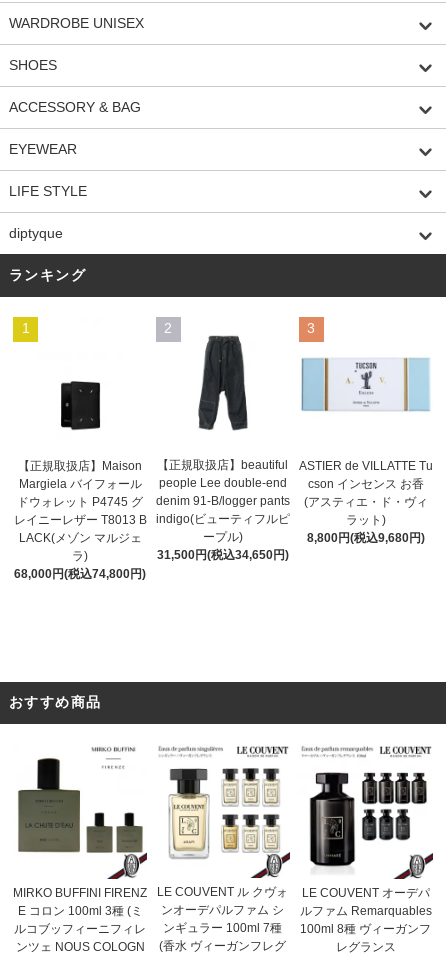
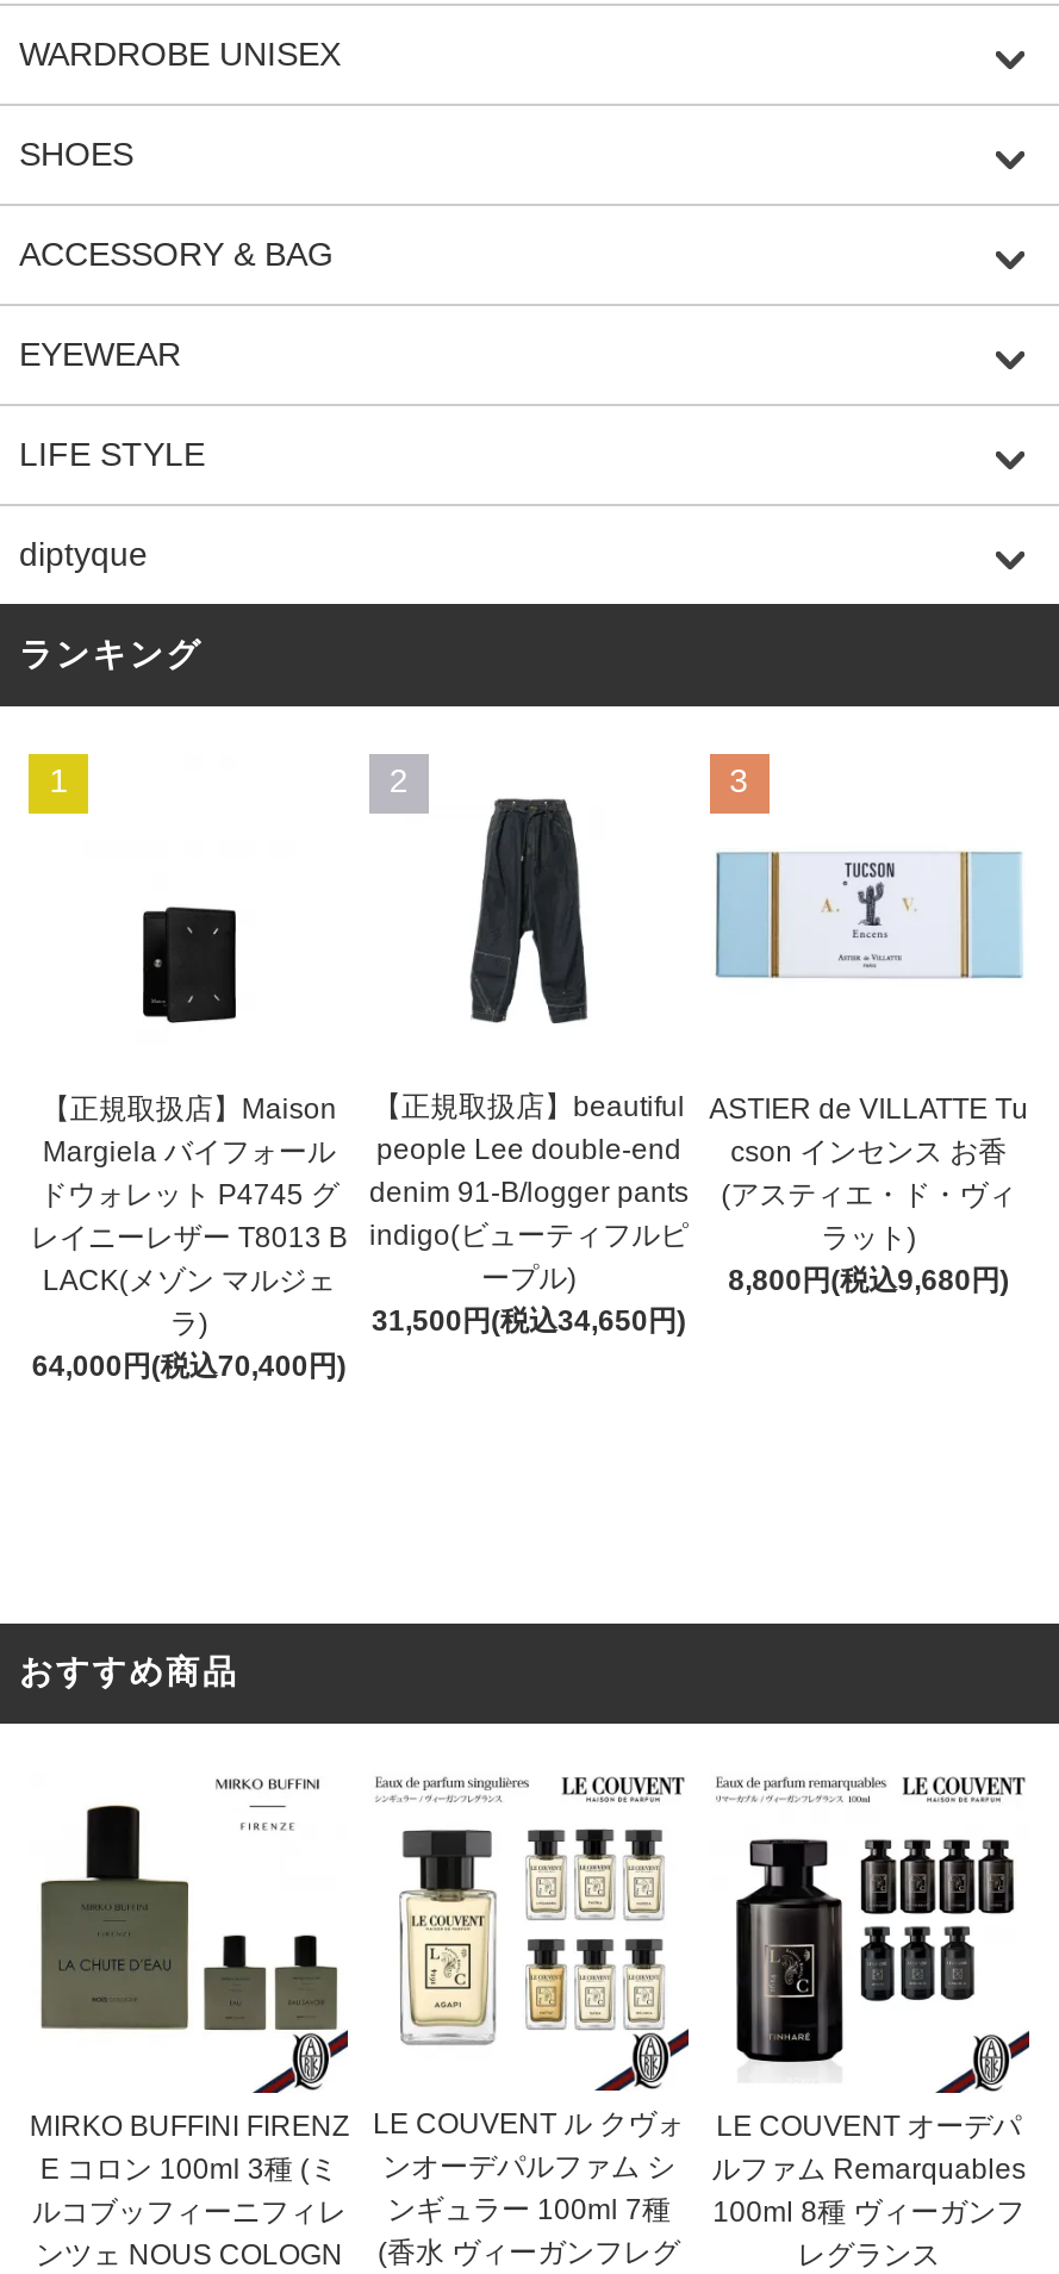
[14,567,146,581] 68,000円(税込74,800円) -> [32,1349,346,1383] 64,000円(税込70,400円)

